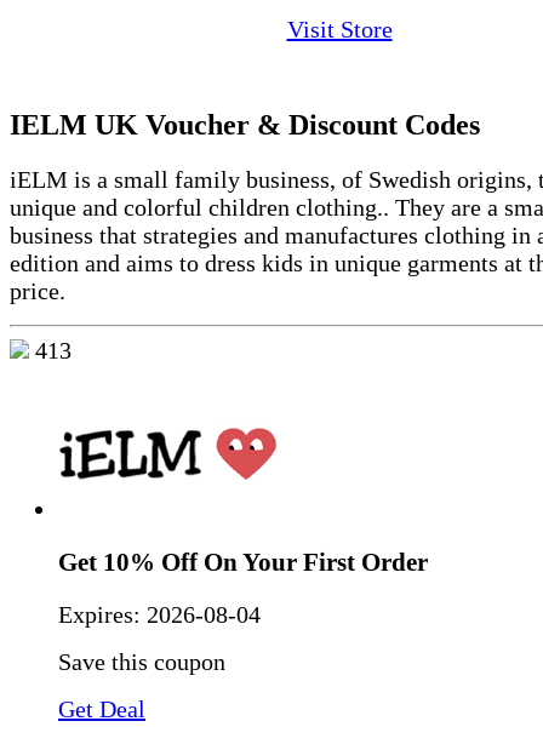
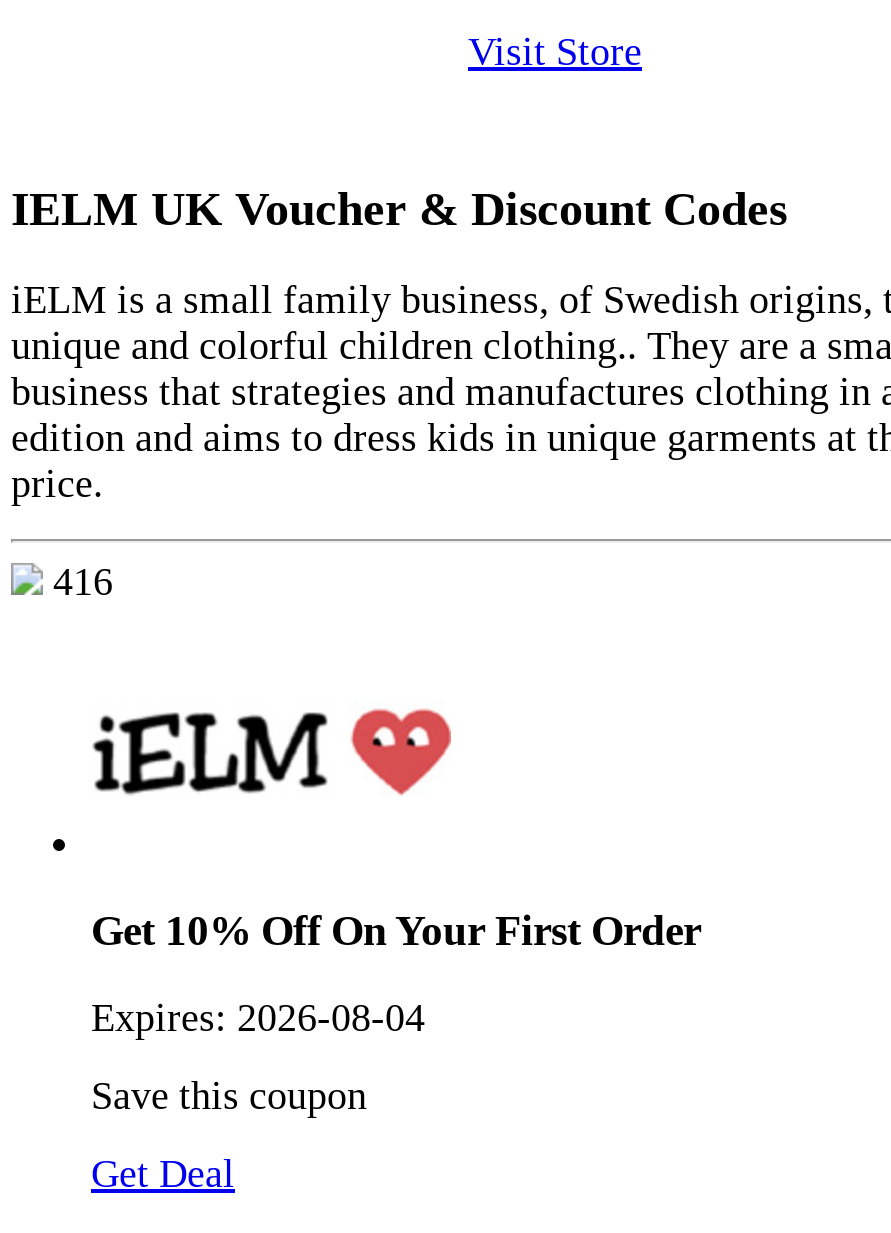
[29,337,72,363] 413 -> [43,559,113,603] 416

